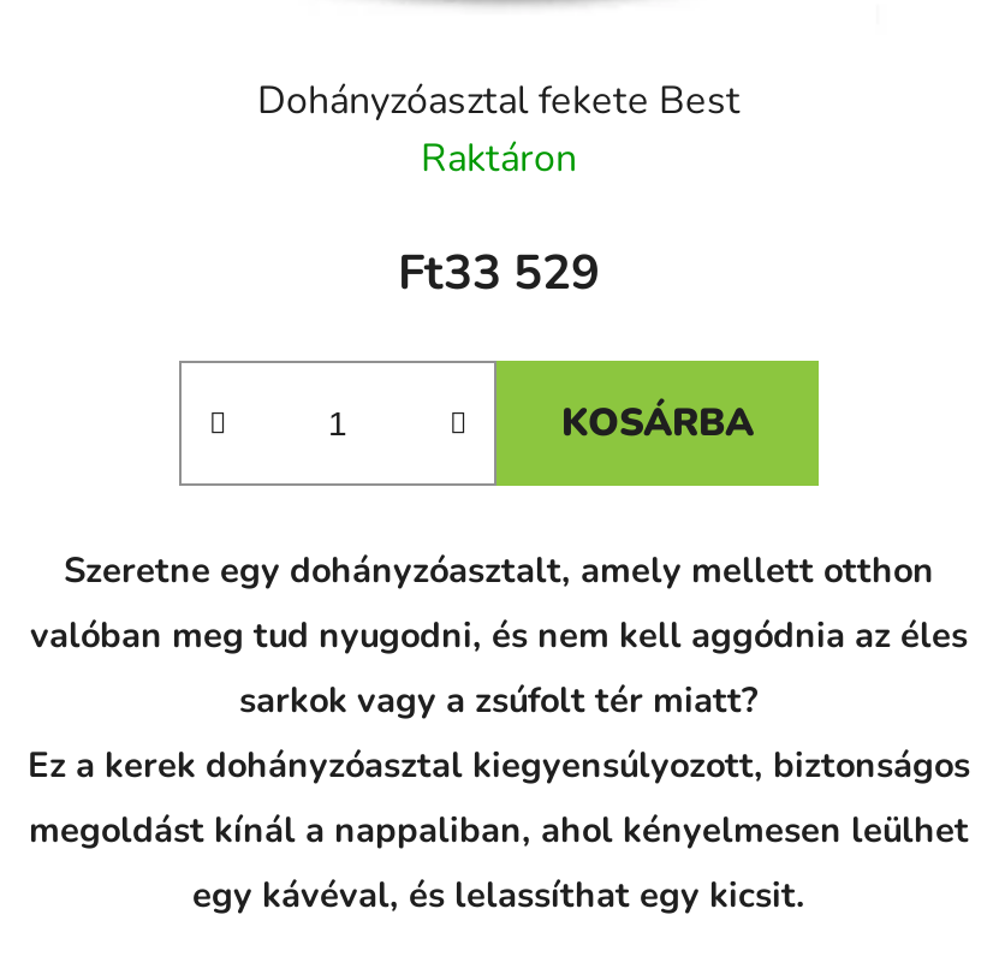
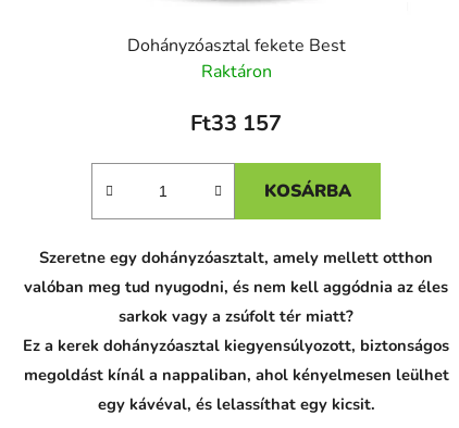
[398,241,600,306] Ft33 529 -> [190,109,282,138] Ft33 157

